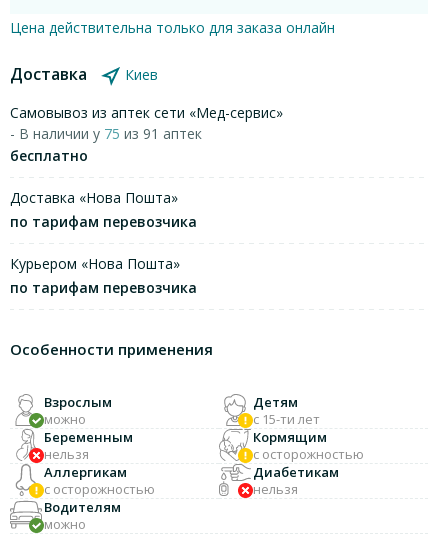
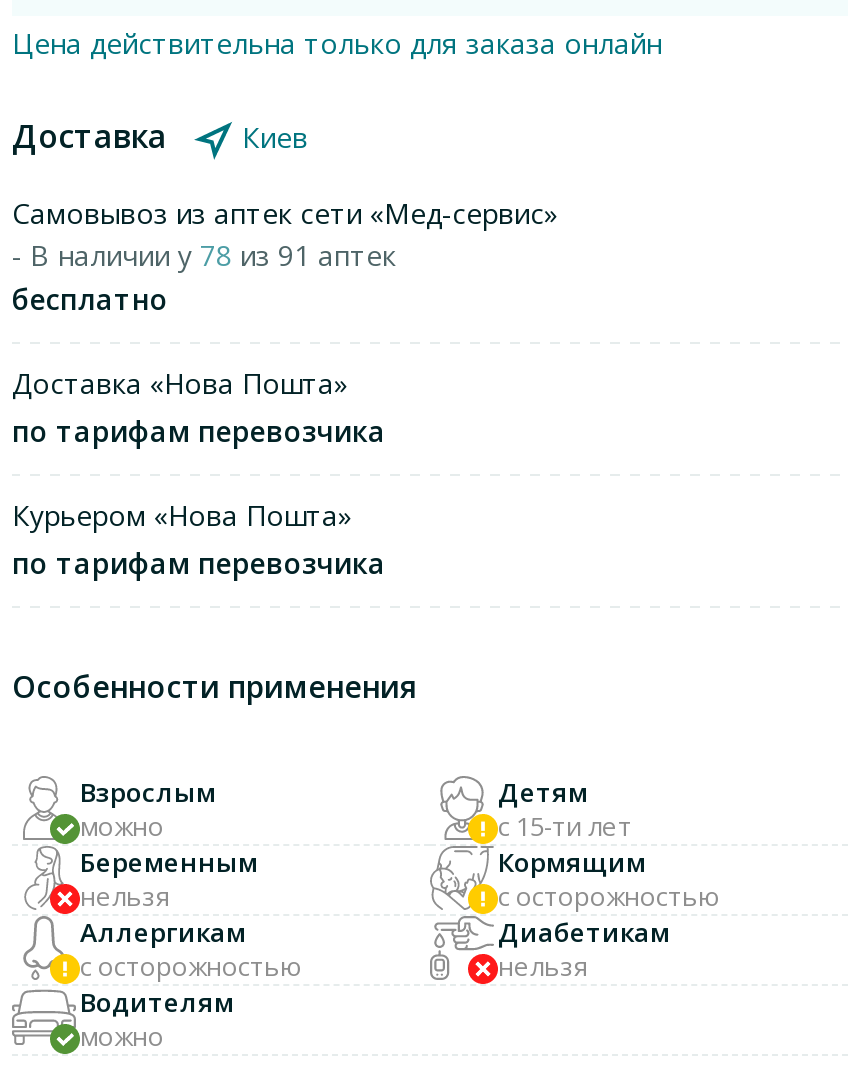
[10,124,202,143] - В наличии у 75 из 91 аптек -> [12,237,396,275] - В наличии у 78 из 91 аптек

